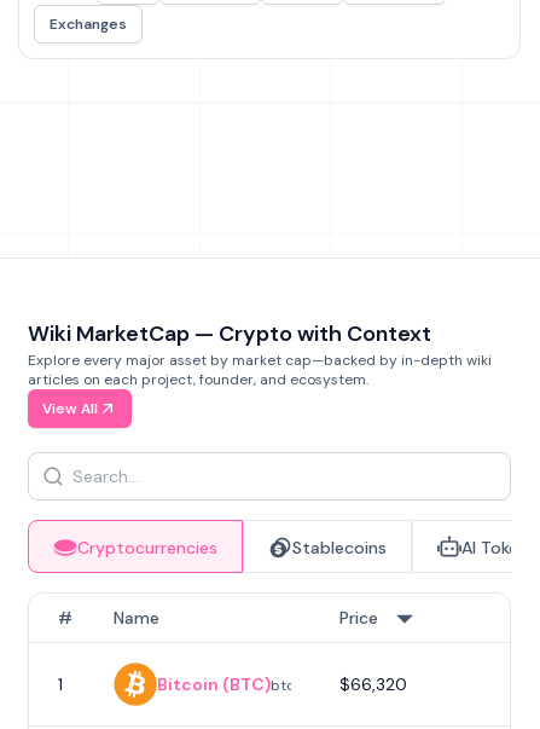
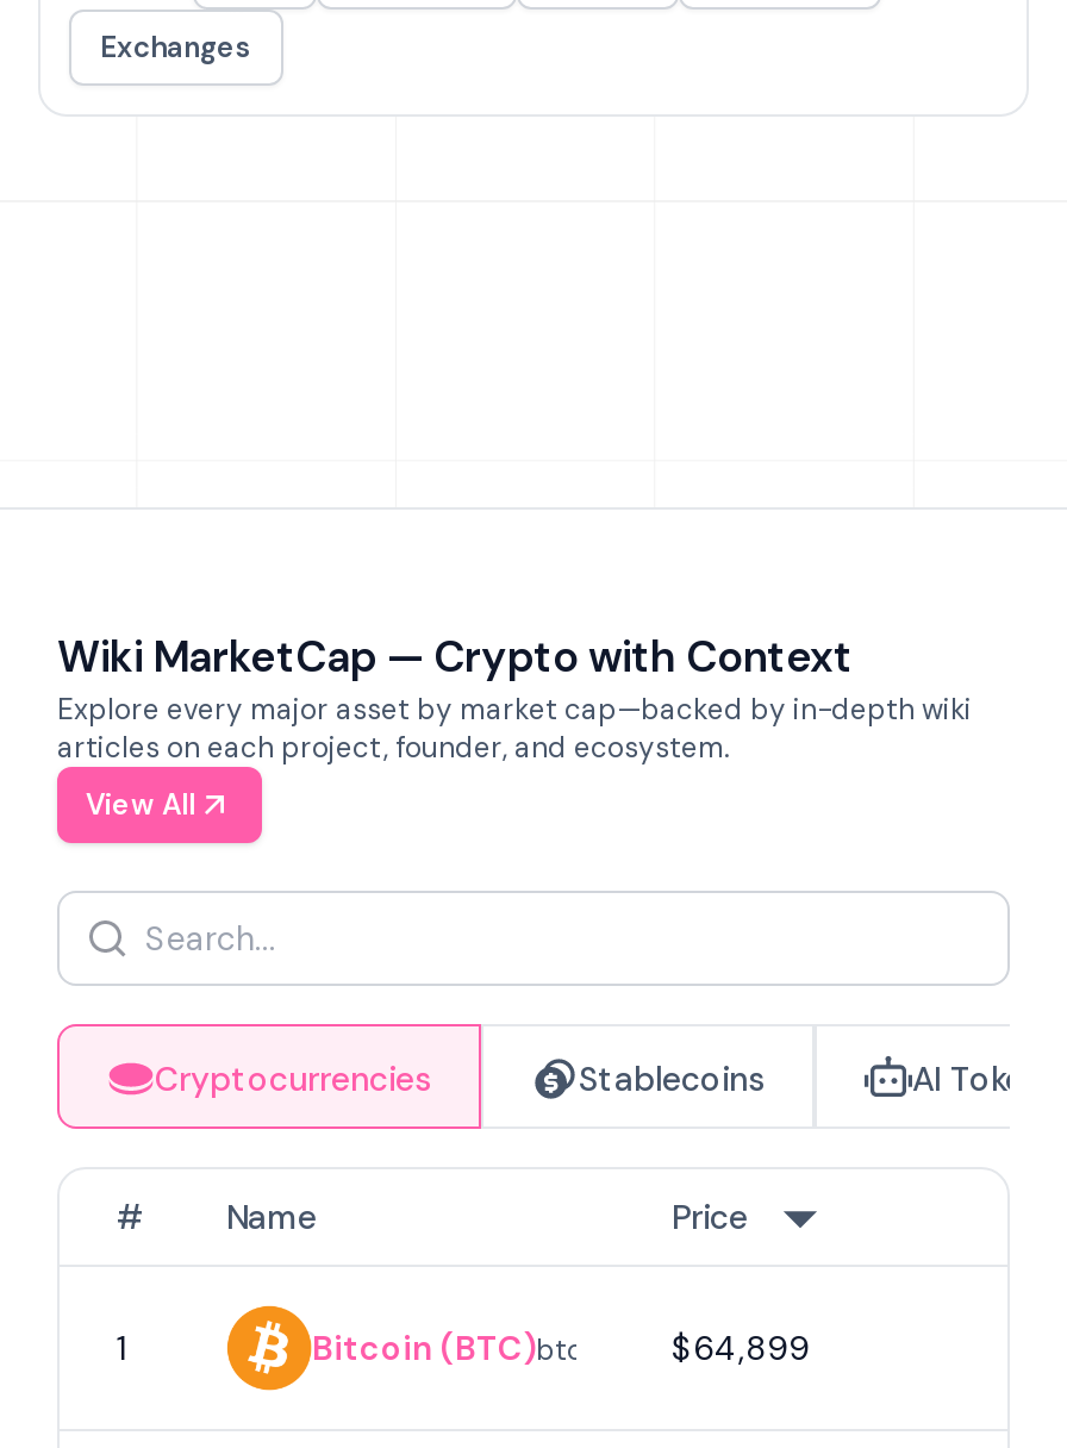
[339,673,407,695] $66,320 -> [672,1327,810,1369] $64,899

